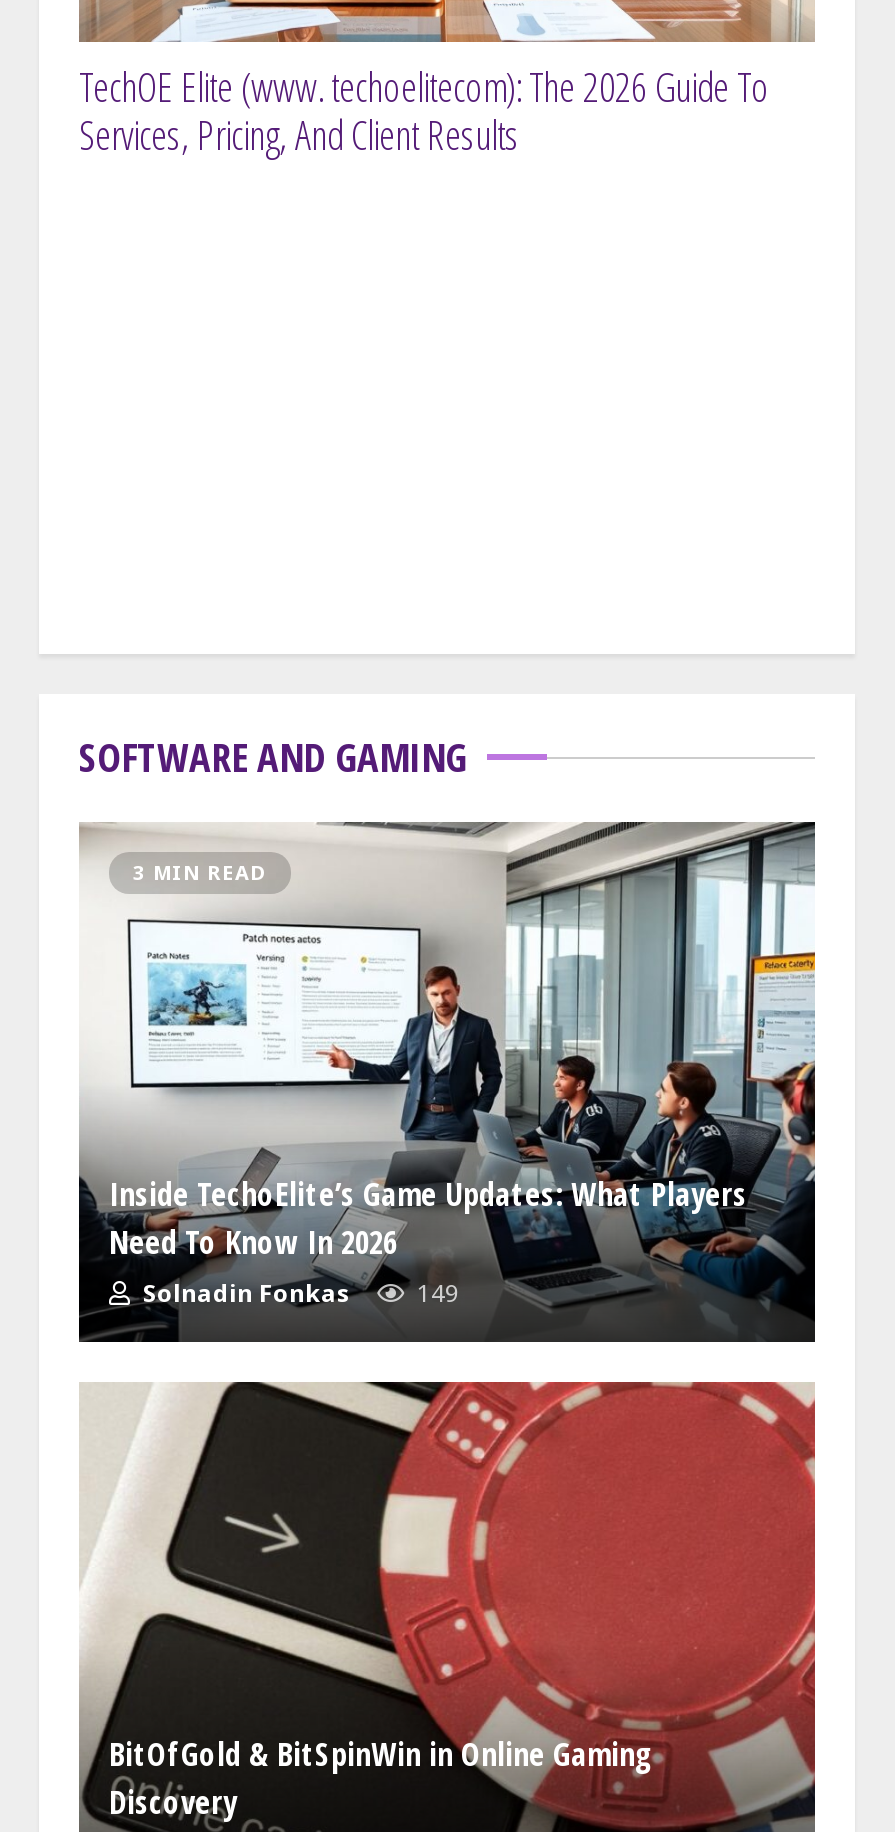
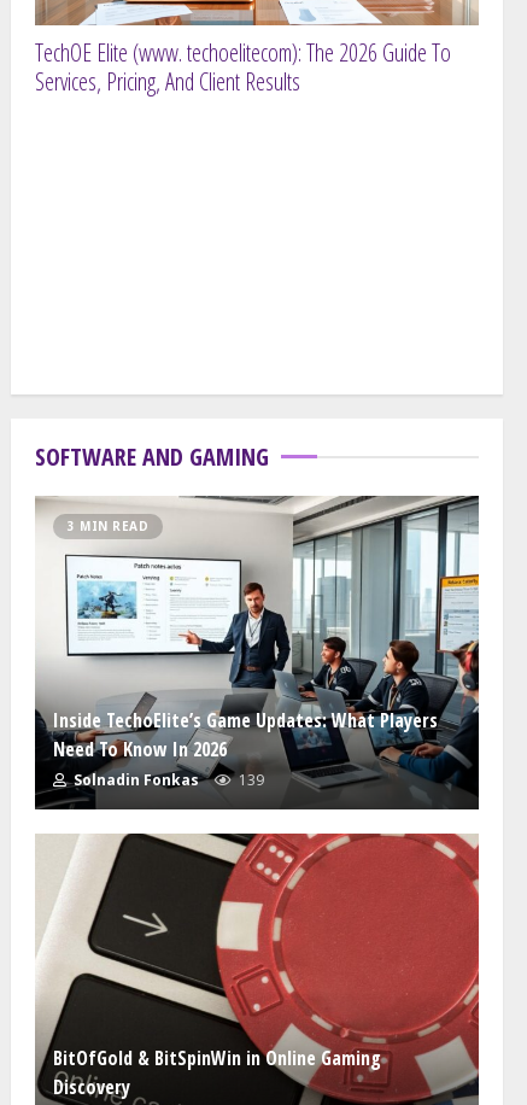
[137,1275,459,1309] Solnadin Fonkas 149 -> [70,769,264,790] Solnadin Fonkas 139

